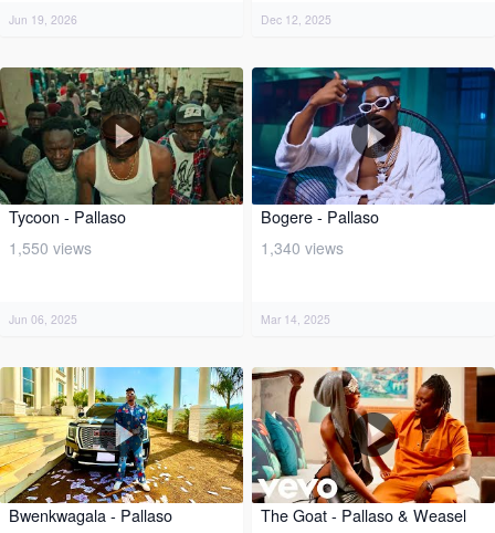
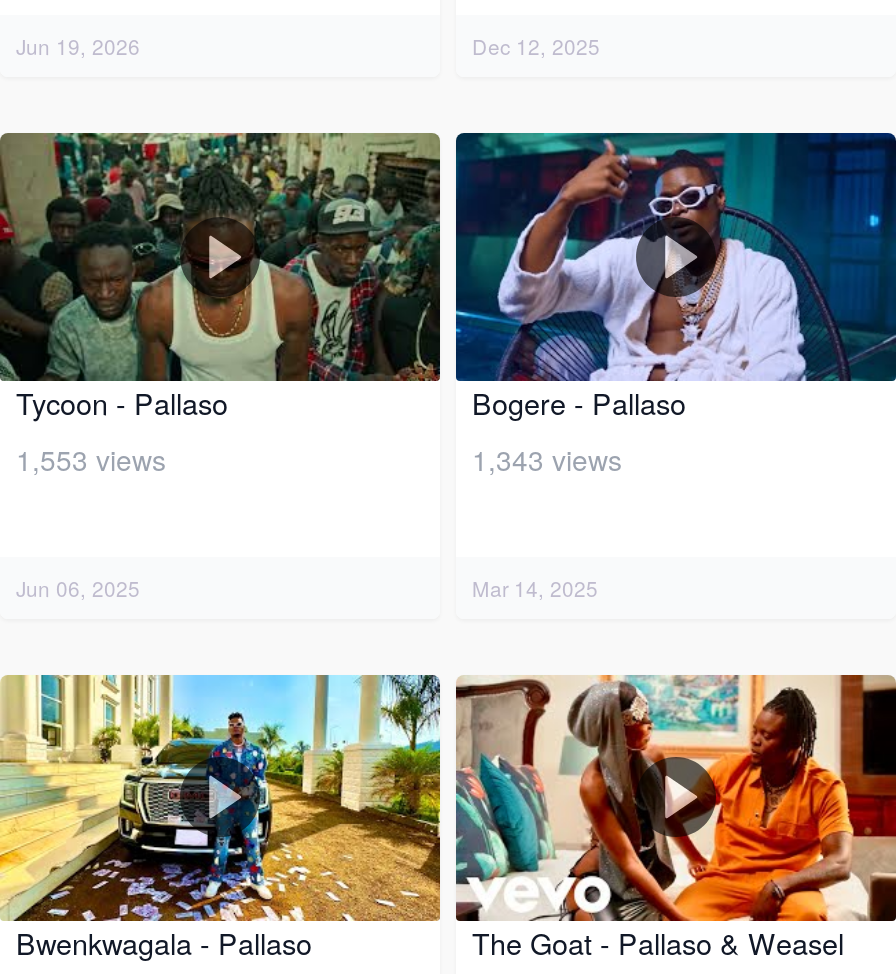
[9,236,92,258] 1,550 views -> [16,438,166,478] 1,553 views
[261,236,344,258] 1,340 views -> [472,438,622,478] 1,343 views

